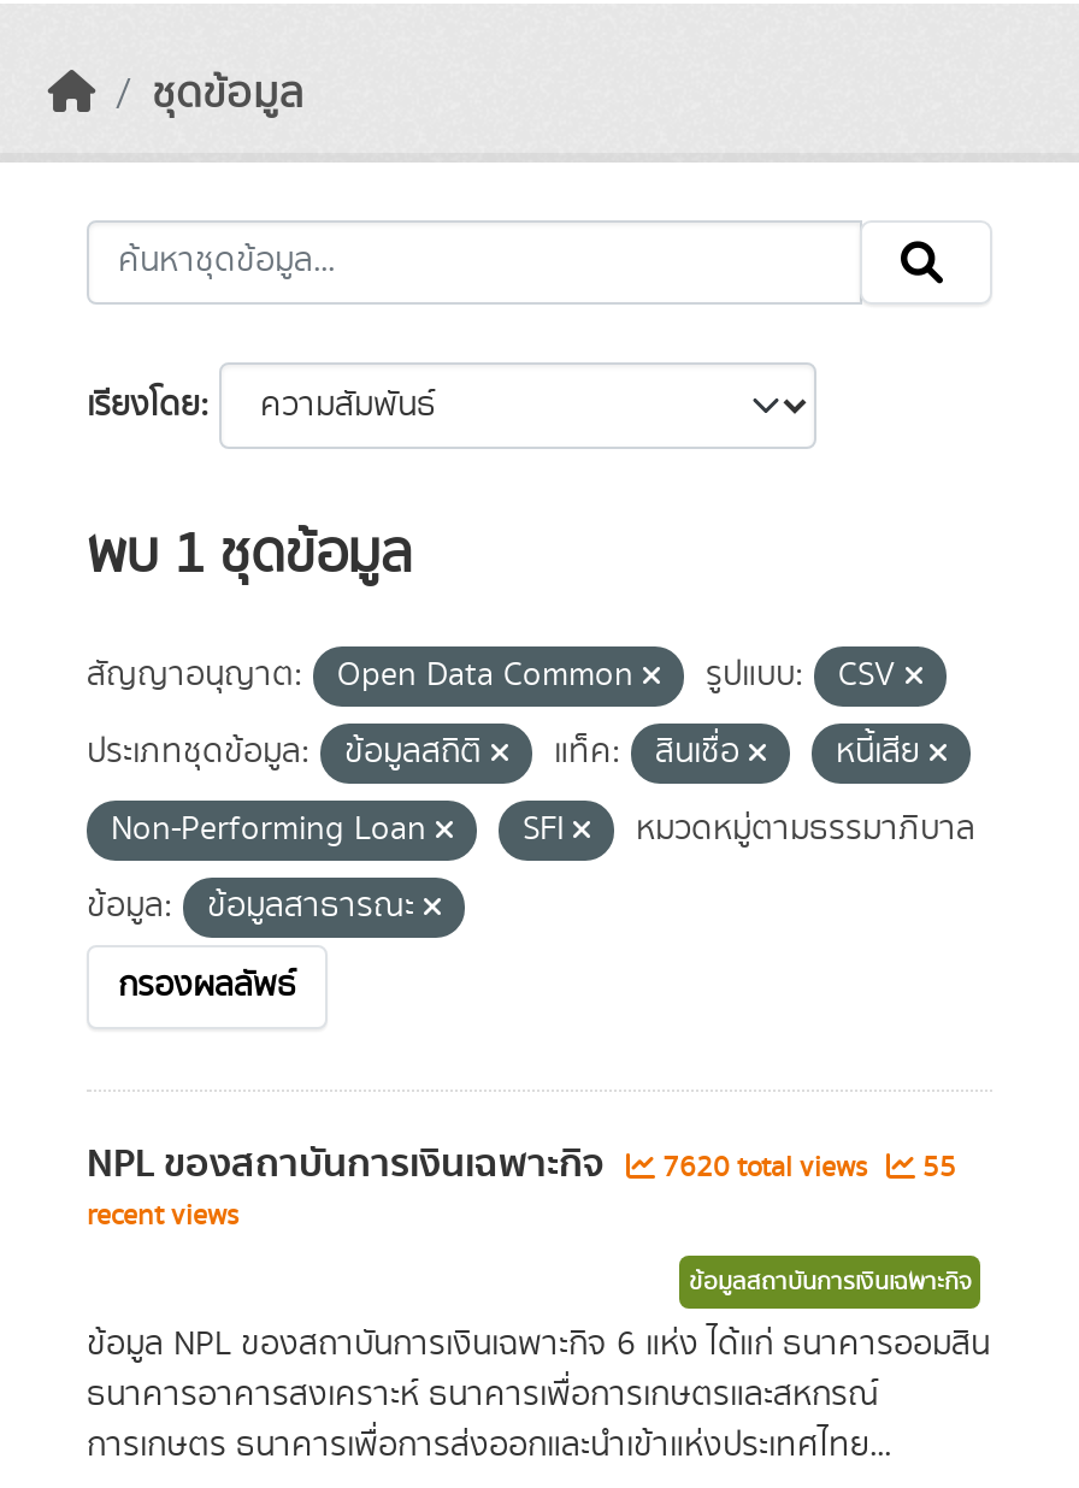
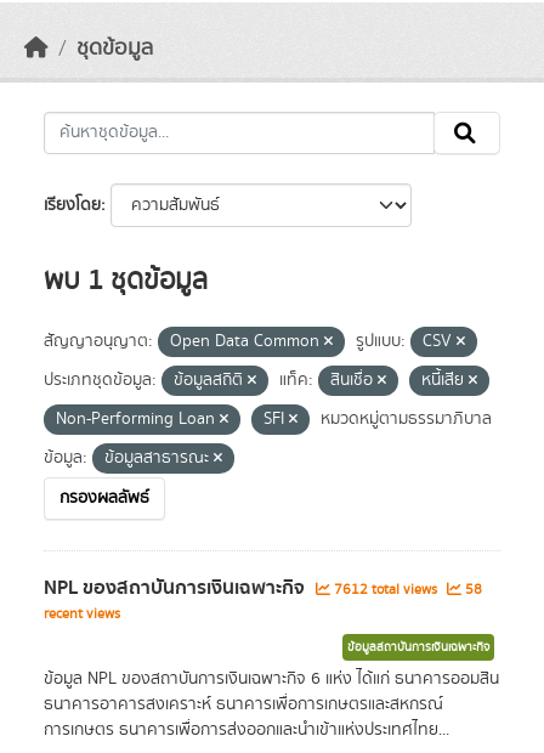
[655,1147,874,1188] 7620 total views -> [330,579,441,600] 7612 total views
[915,1147,956,1188] 55 -> [461,579,482,600] 58

